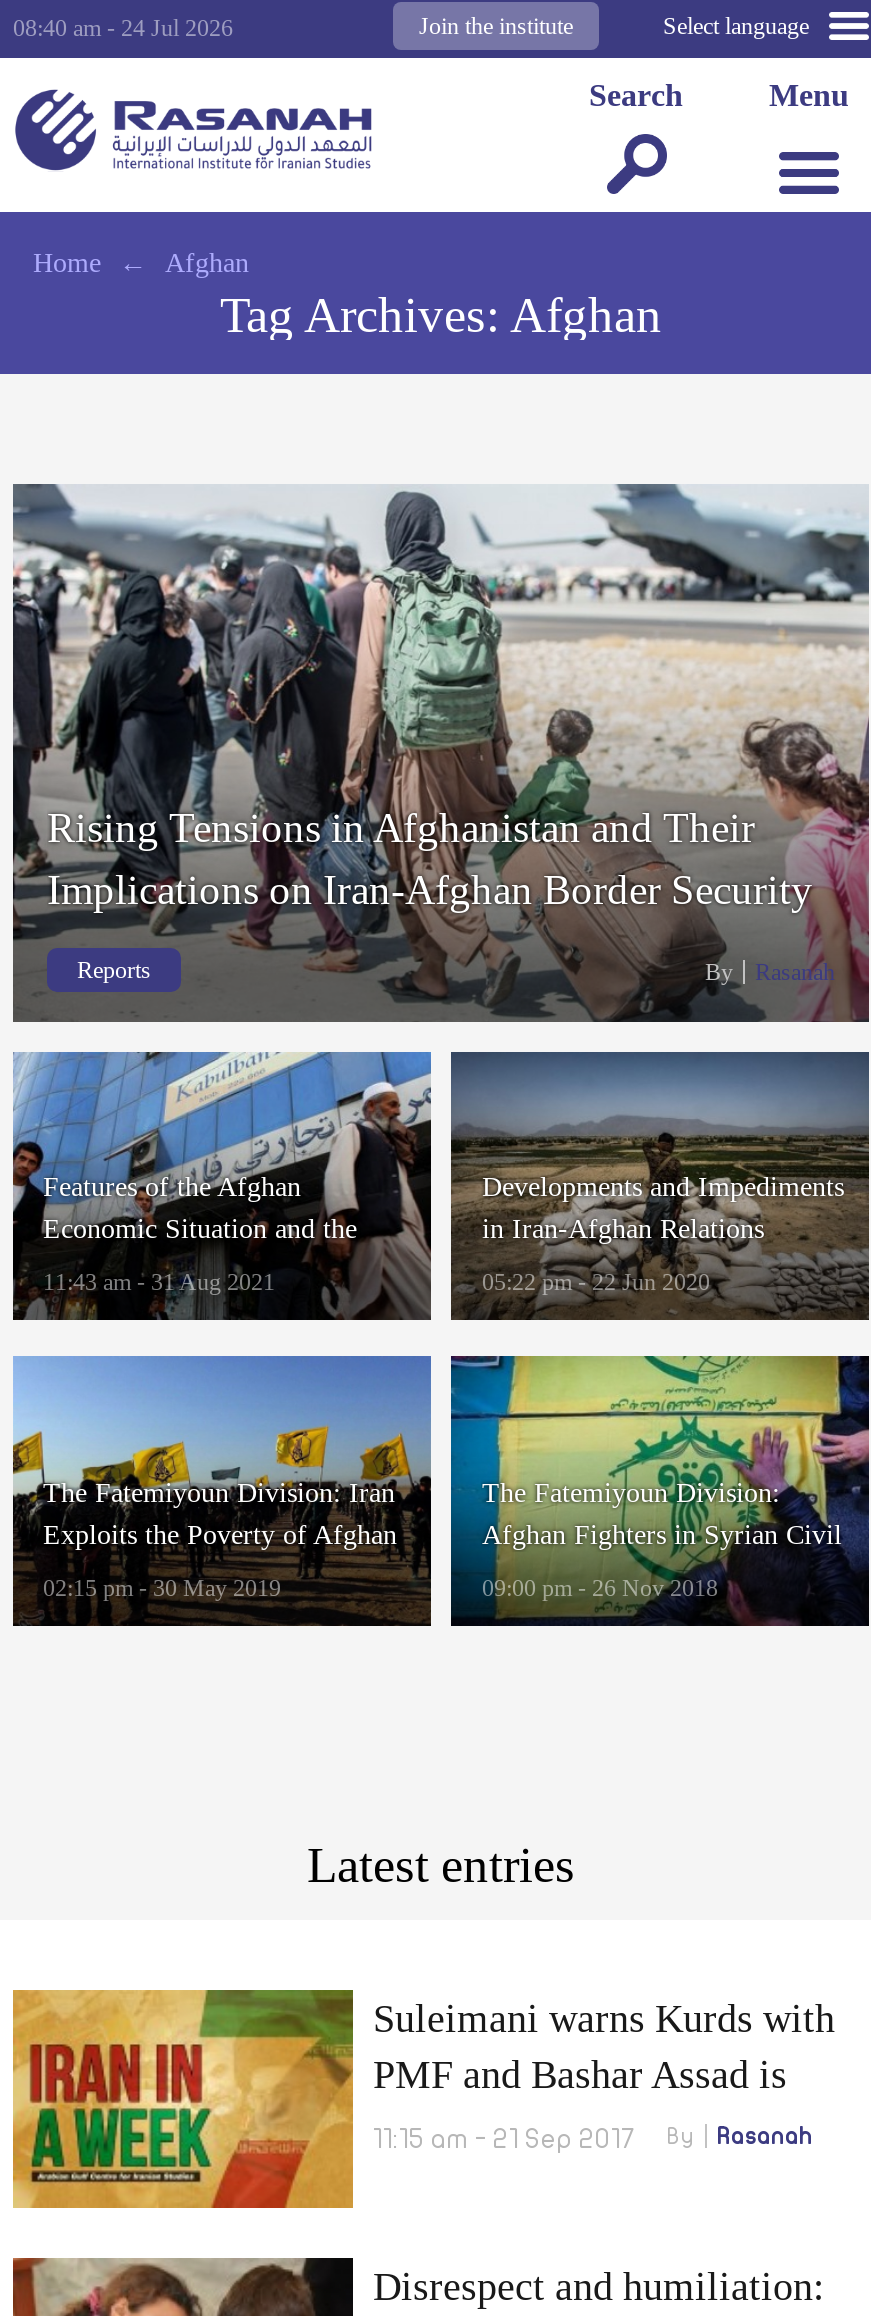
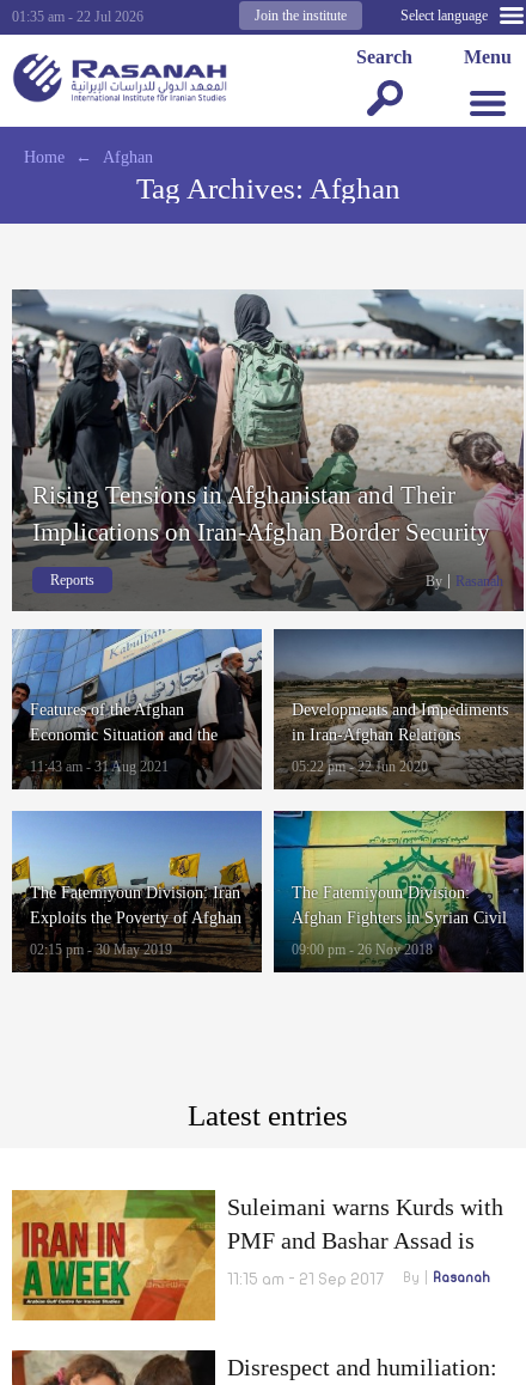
[13,14,233,42] 08:40 am - 24 Jul 2026 -> [12,8,143,25] 01:35 am - 22 Jul 2026

